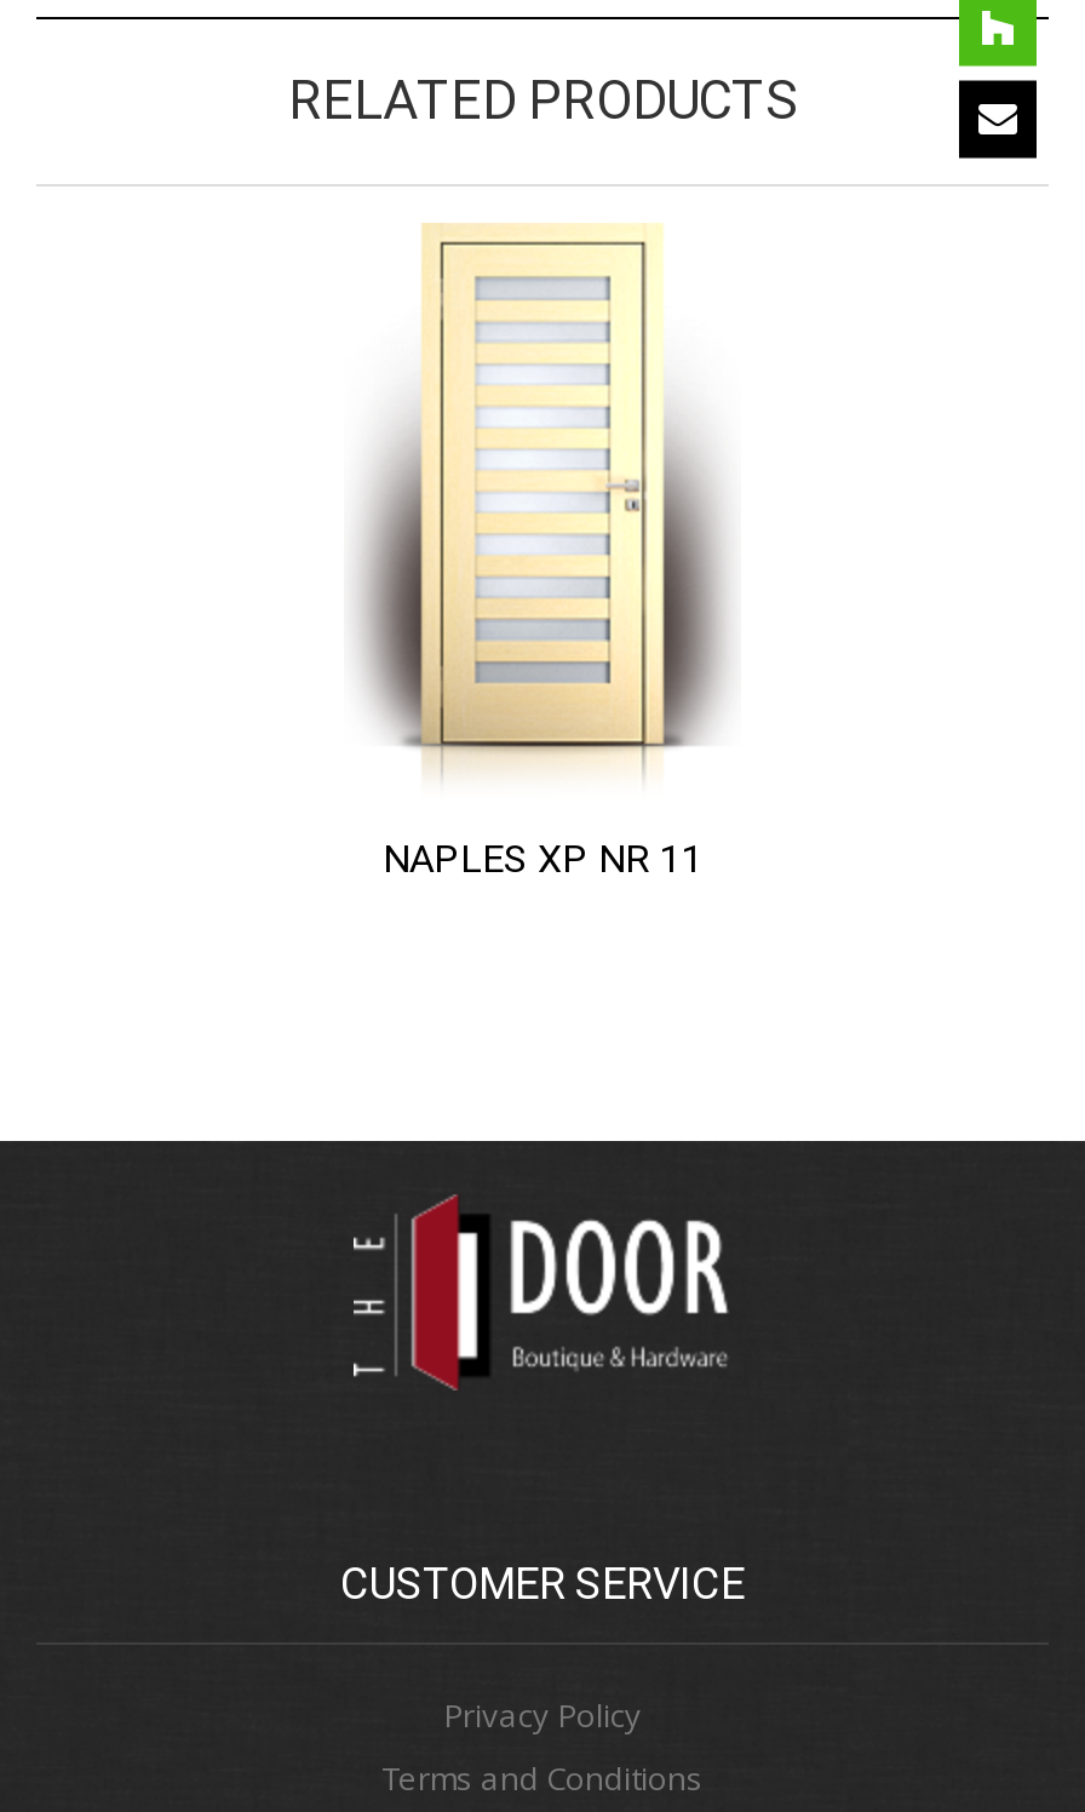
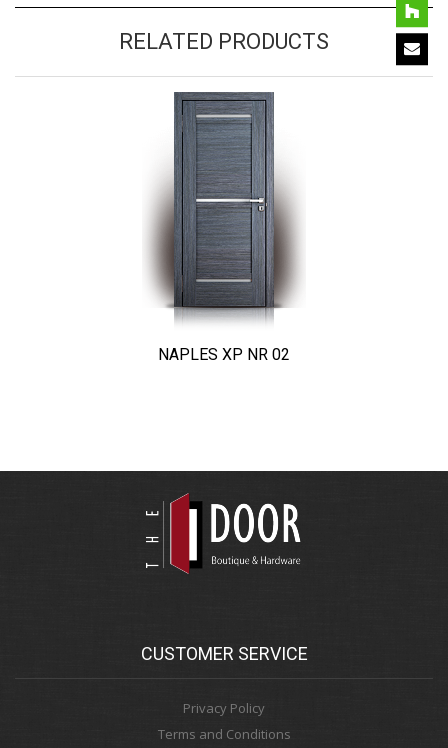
[383,223,702,882] [image] | NAPLES XP NR 11 -> [158,91,290,364] [image] | NAPLES XP NR 02

